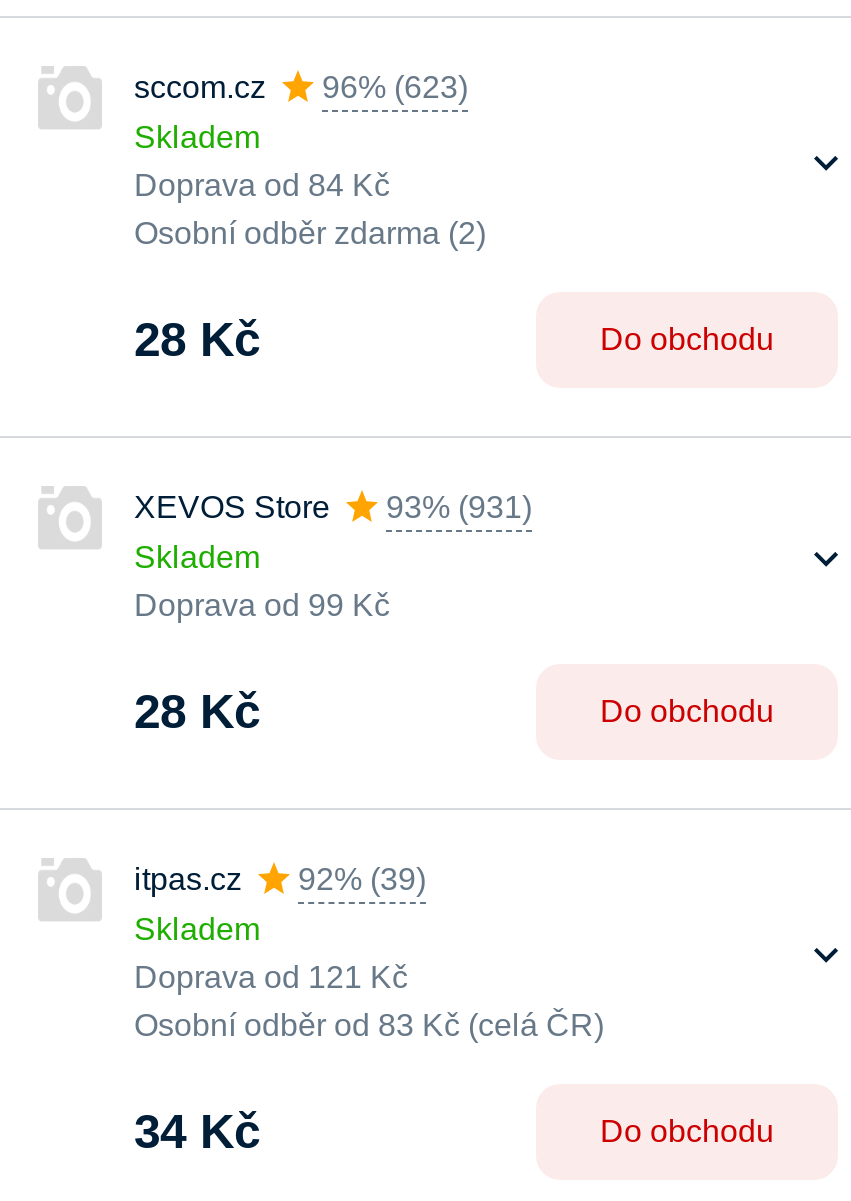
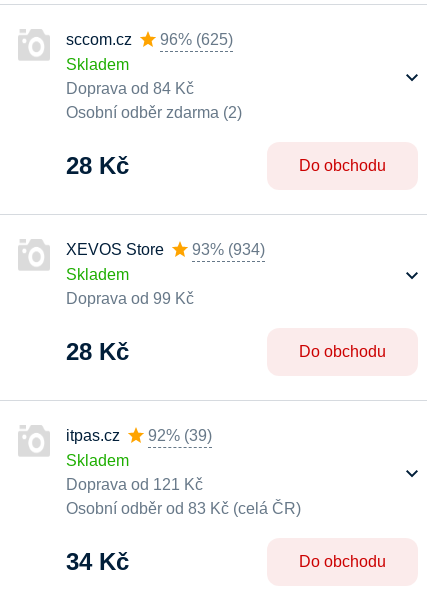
[134,70,468,104] sccom.cz 96% (623) -> [66,31,233,48] sccom.cz 96% (625)
[134,490,532,524] XEVOS Store 93% (931) -> [66,241,265,258] XEVOS Store 93% (934)

